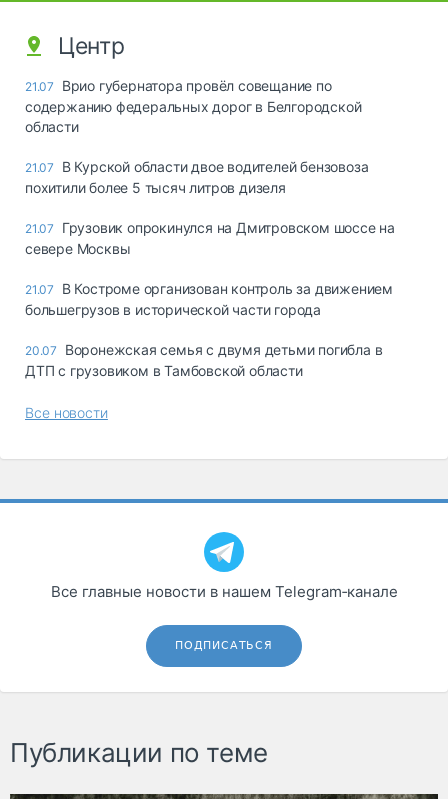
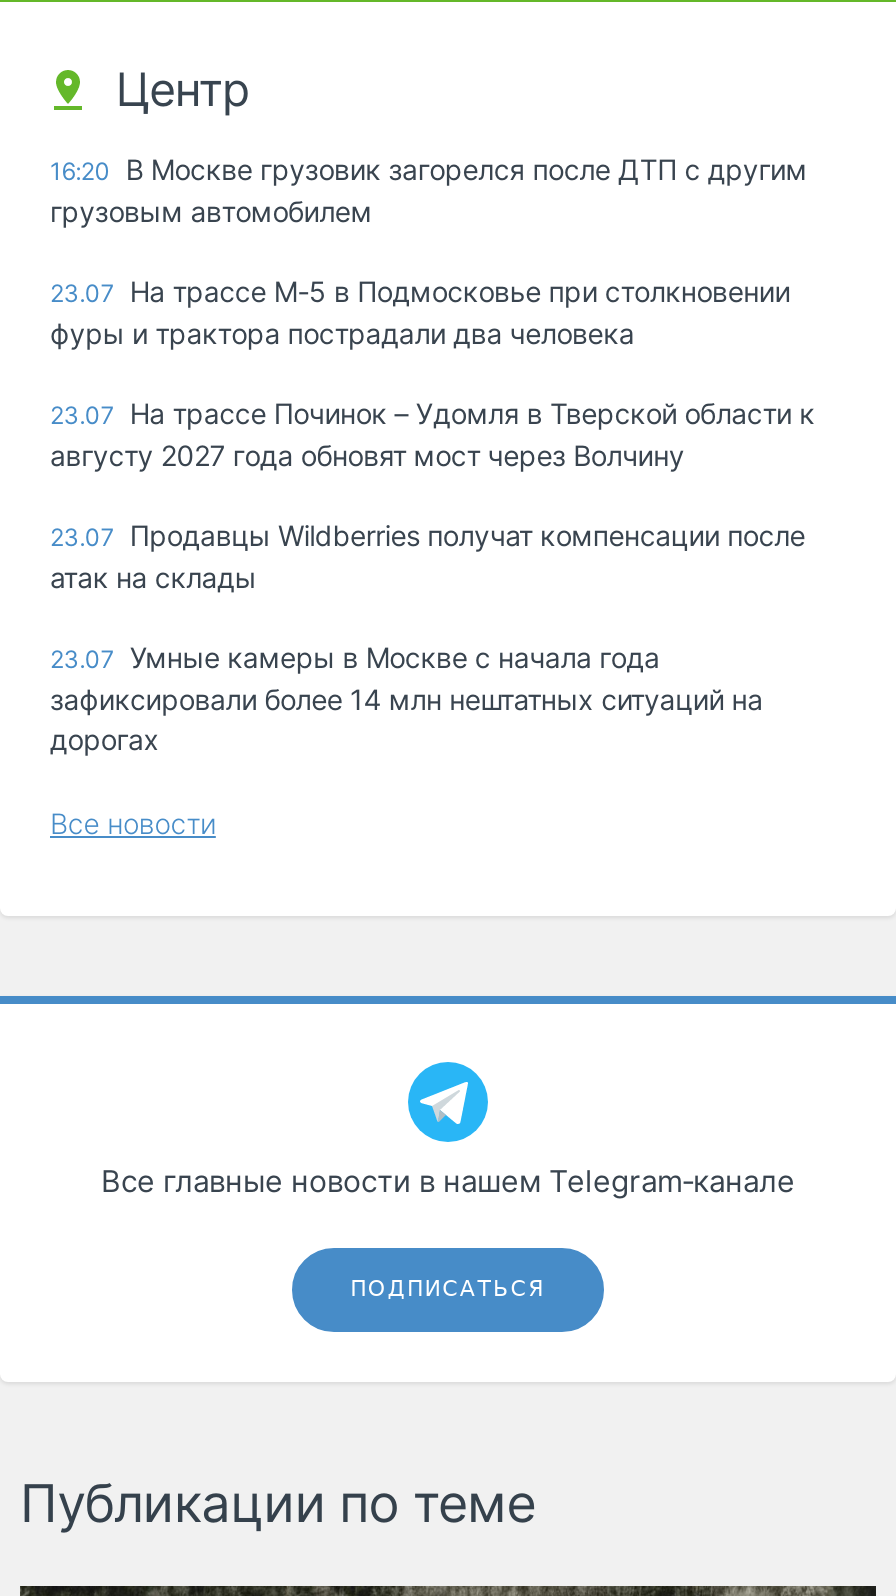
[25,77,361,135] 21.07 Врио губернатора провёл совещание по | содержанию федеральных дорог в Белгородской | области -> [50,152,807,228] 16:20 В Москве грузовик загорелся после ДТП с другим | грузовым автомобилем
[25,158,368,196] 21.07 В Курской области двое водителей бензовоза | похитили более 5 тысяч литров дизеля -> [50,274,790,350] 23.07 На трассе М-5 в Подмосковье при столкновении | фуры и трактора пострадали два человека
[25,219,395,257] 21.07 Грузовик опрокинулся на Дмитровском шоссе на | севере Москвы -> [50,396,815,472] 23.07 На трассе Починок – Удомля в Тверской области к | августу 2027 года обновят мост через Волчину
[25,280,393,318] 21.07 В Костроме организован контроль за движением | большегрузов в исторической части города -> [50,518,805,594] 23.07 Продавцы Wildberries получат компенсации после | атак на склады
[25,341,382,379] 20.07 Воронежская семья с двумя детьми погибла в | ДТП с грузовиком в Тамбовской области -> [50,640,763,756] 23.07 Умные камеры в Москве с начала года | зафиксировали более 14 млн нештатных ситуаций на | дорогах

